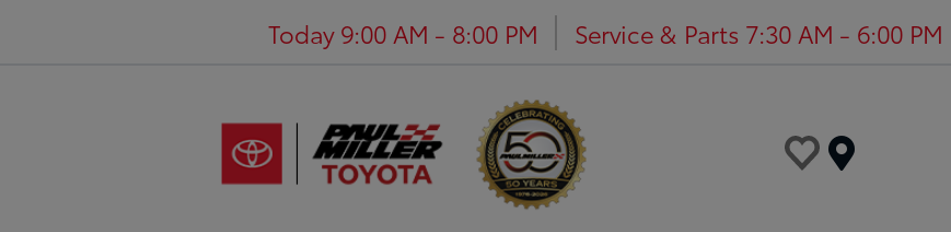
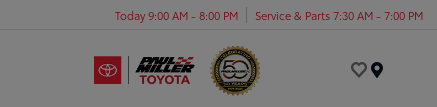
[575,14,942,49] Service & Parts 7:30 AM - 6:00 PM -> [255,6,423,22] Service & Parts 7:30 AM - 7:00 PM

